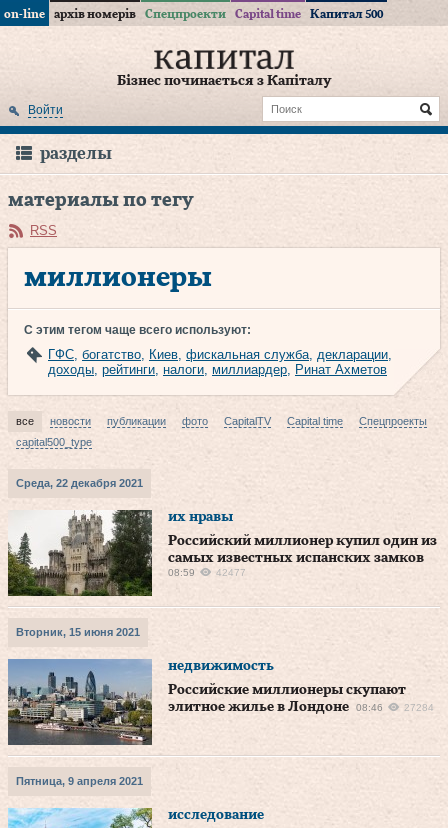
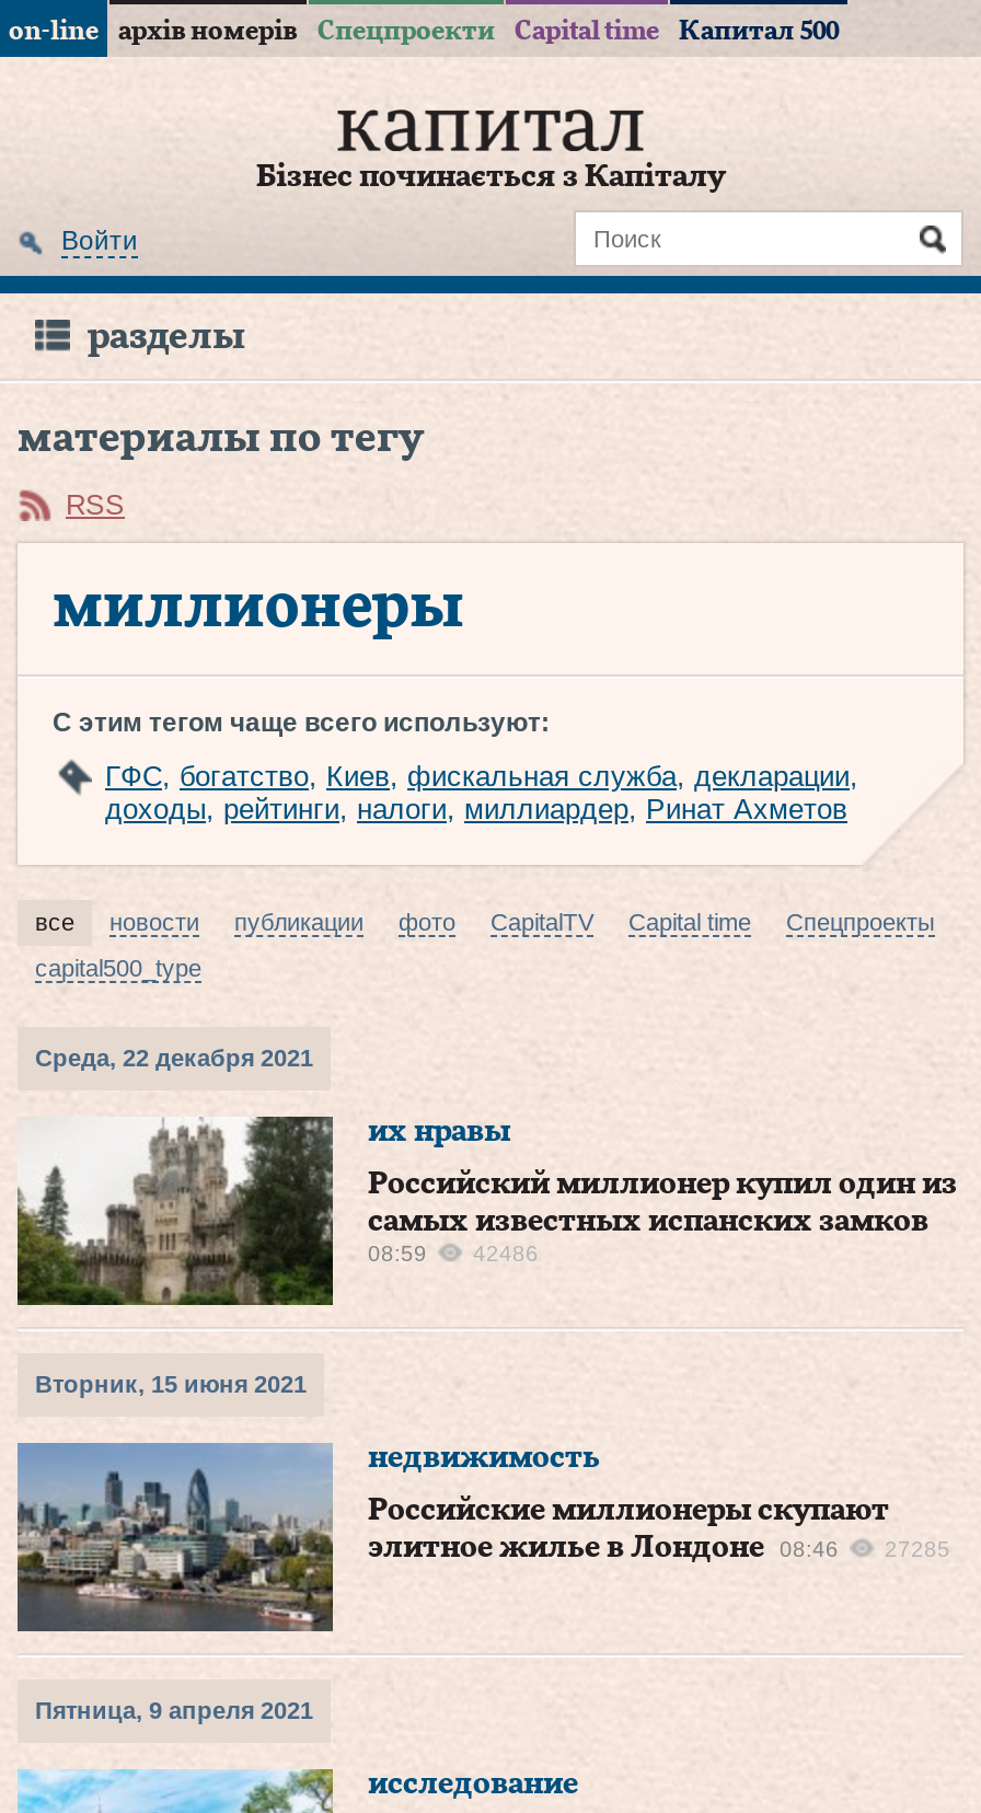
[168,567,246,578] 08:59 42477 -> [368,1242,539,1266] 08:59 42486
[168,700,434,714] элитное жилье в Лондоне 08:46 27284 -> [368,1533,950,1563] элитное жилье в Лондоне 08:46 27285

